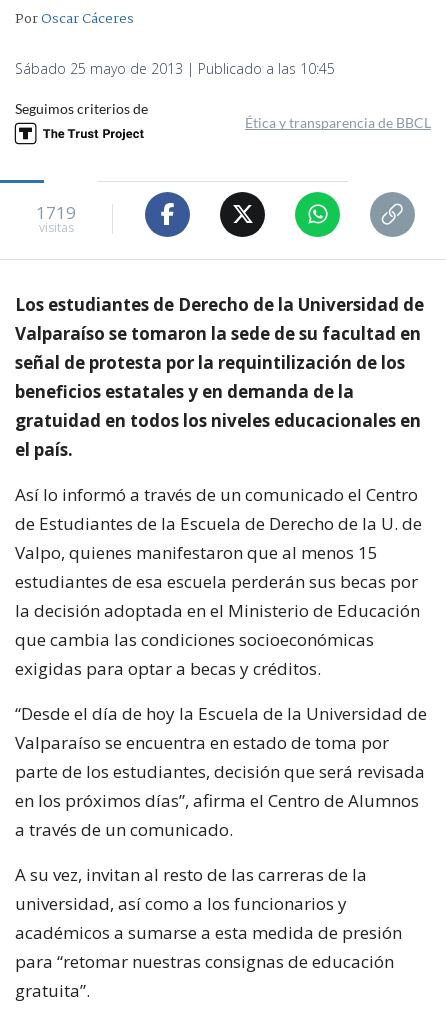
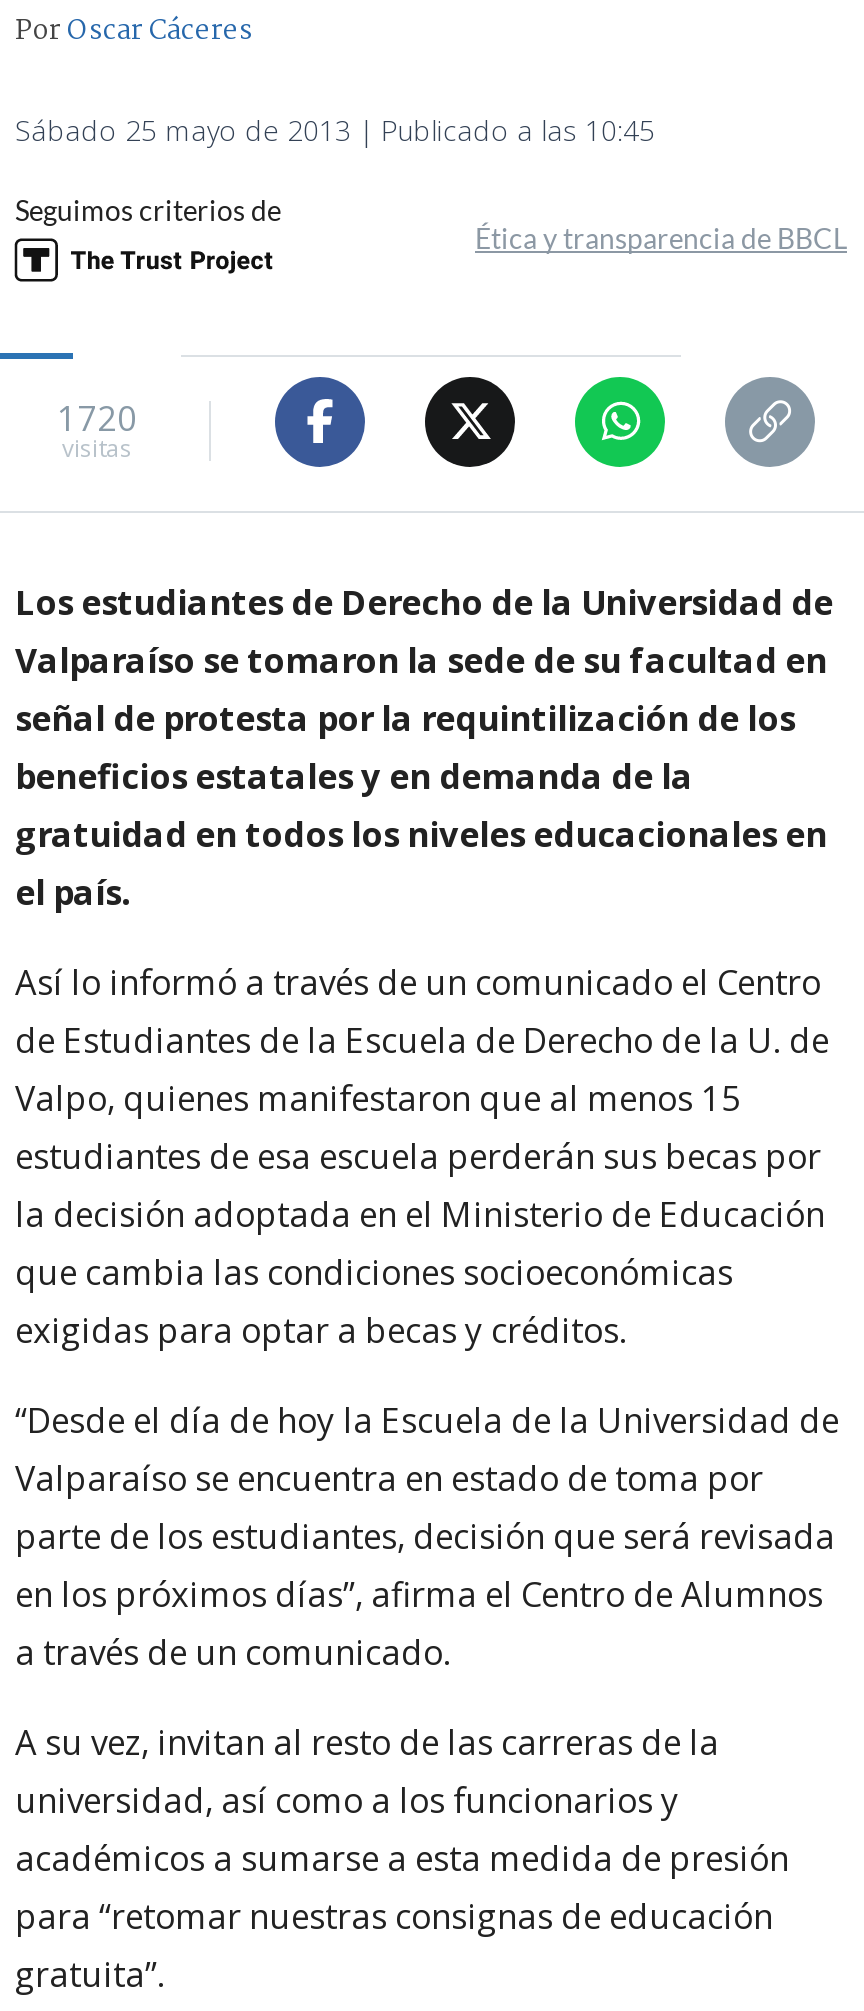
[36,201,76,224] 1719 -> [57,396,137,442] 1720

